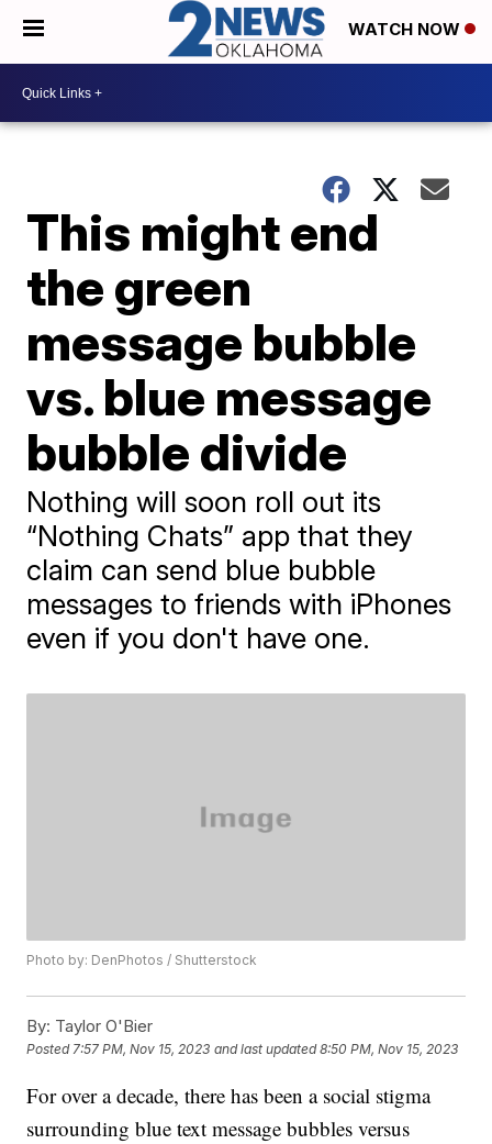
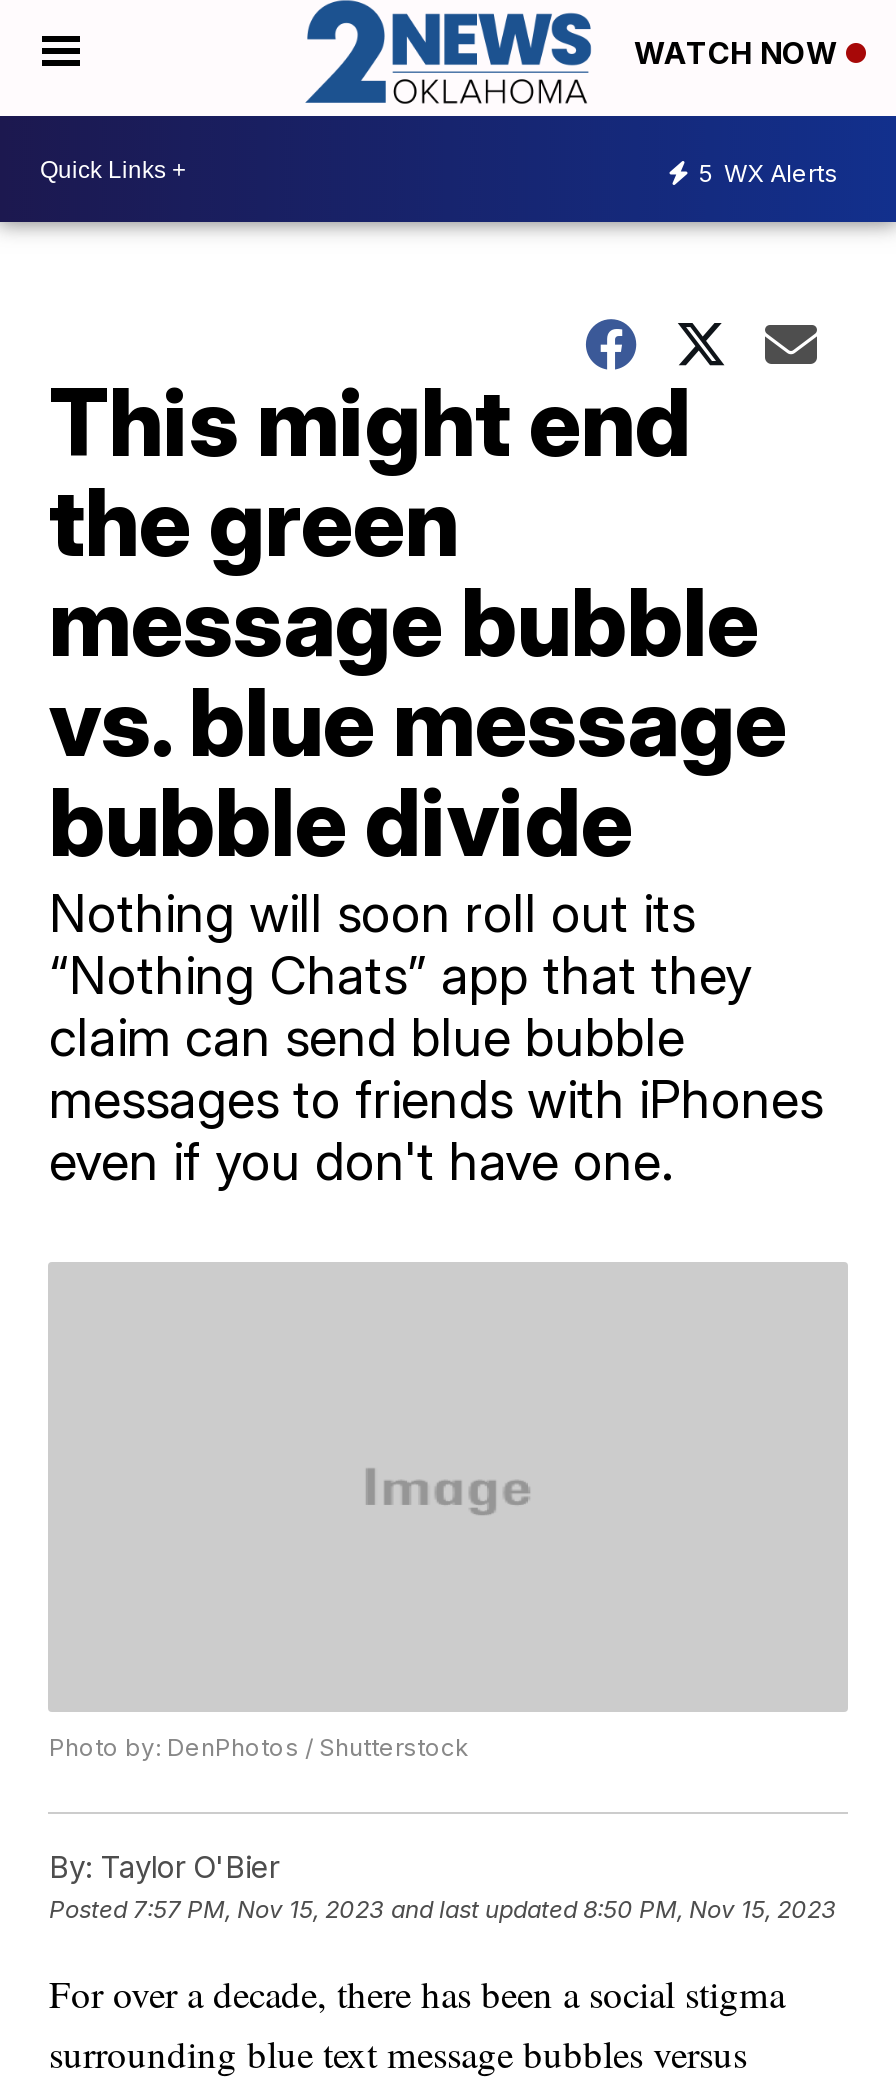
none -> [698,157,838,187] 5 WX Alerts

